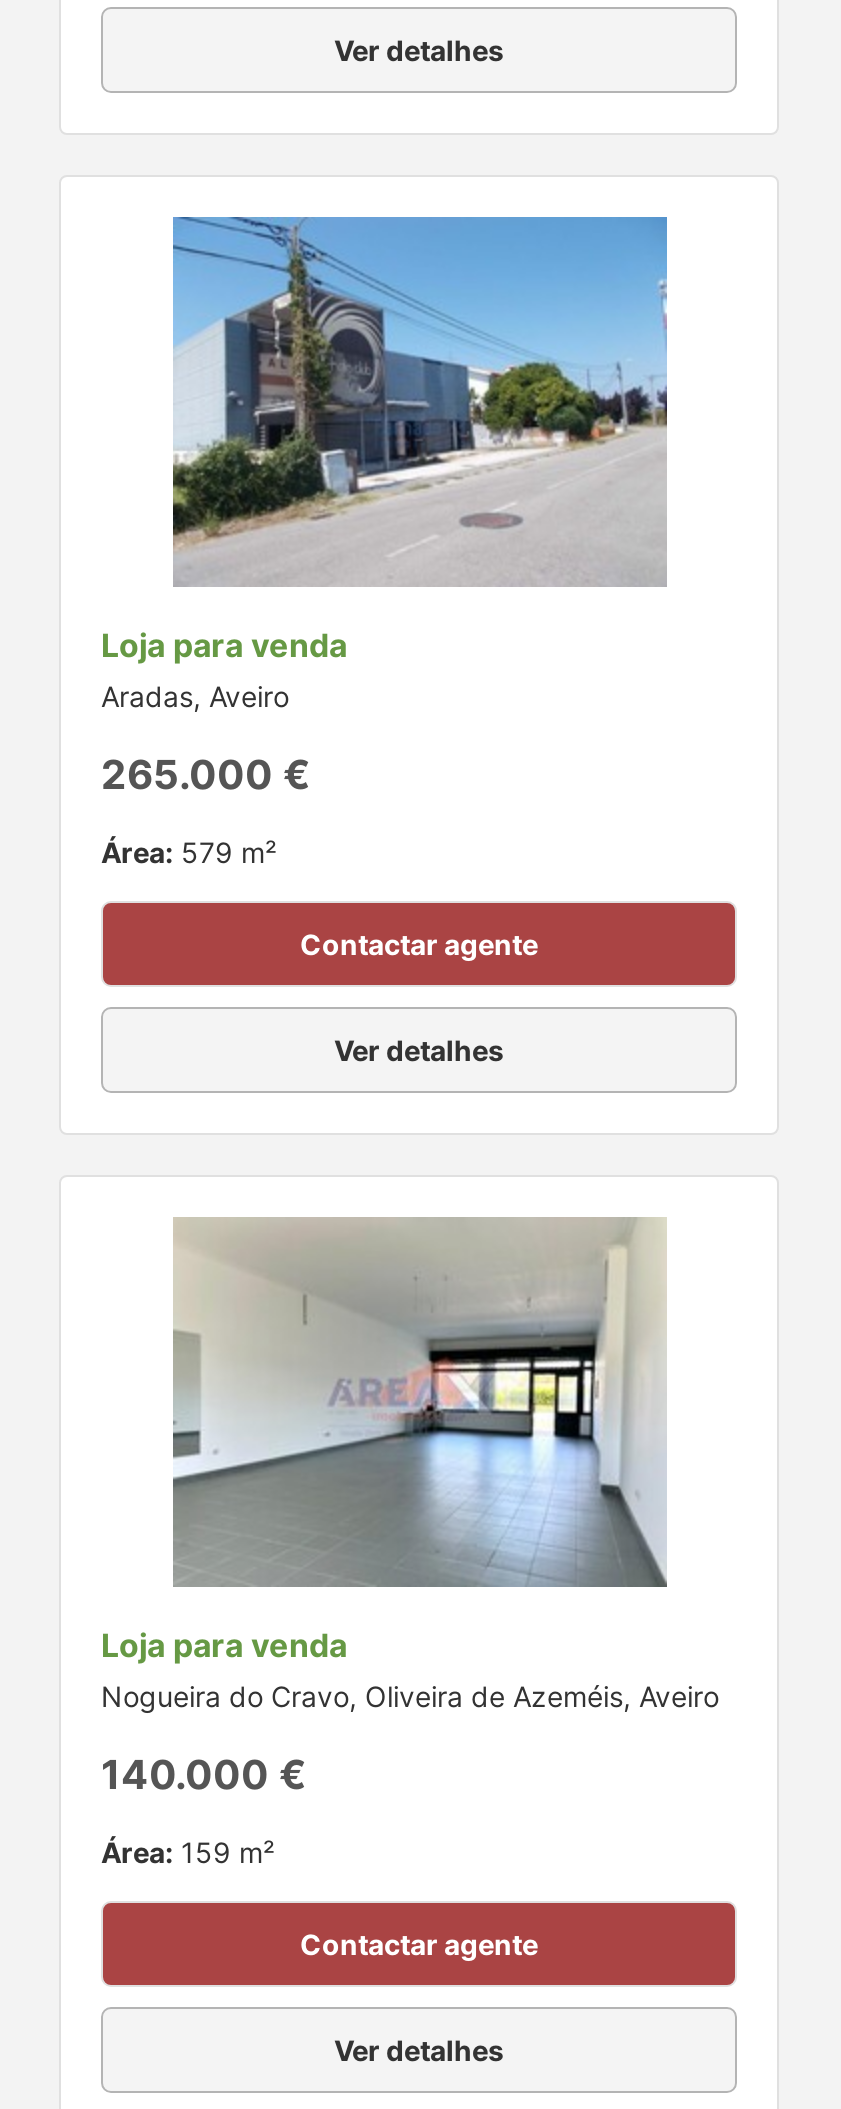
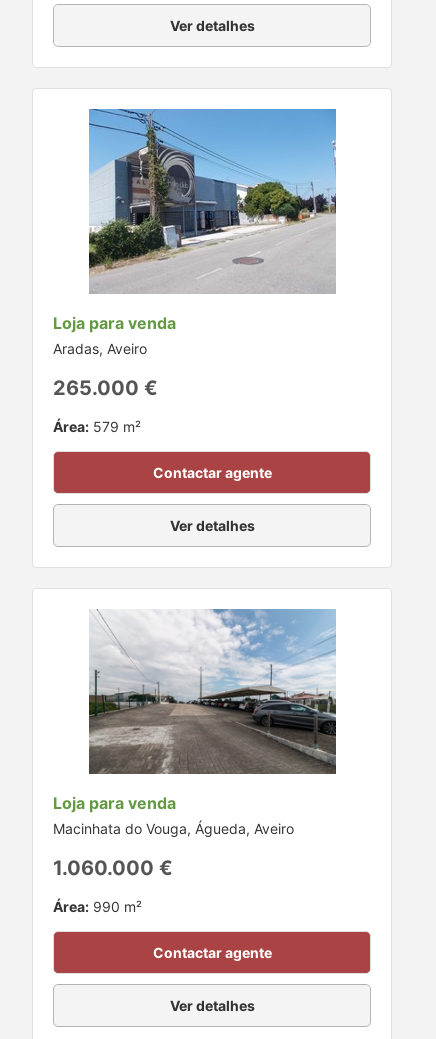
[173,1217,667,1587] [image] -> [88,609,337,775] [image]
[101,1680,719,1714] Nogueira do Cravo, Oliveira de Azeméis, Aveiro -> [53,820,294,837] Macinhata do Vouga, Águeda, Aveiro
[101,1752,307,1800] 140.000 € -> [53,856,173,880] 1.060.000 €
[101,1836,275,1870] Área: 159 m² -> [53,898,142,915] Área: 990 m²

